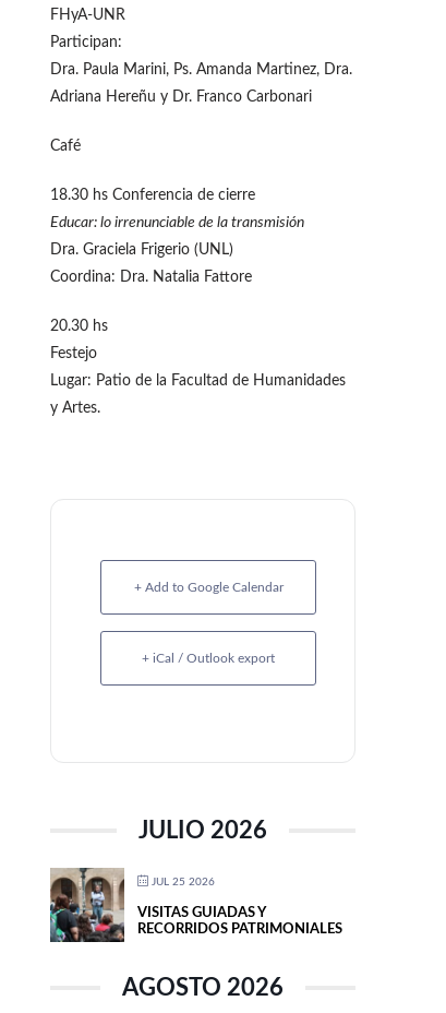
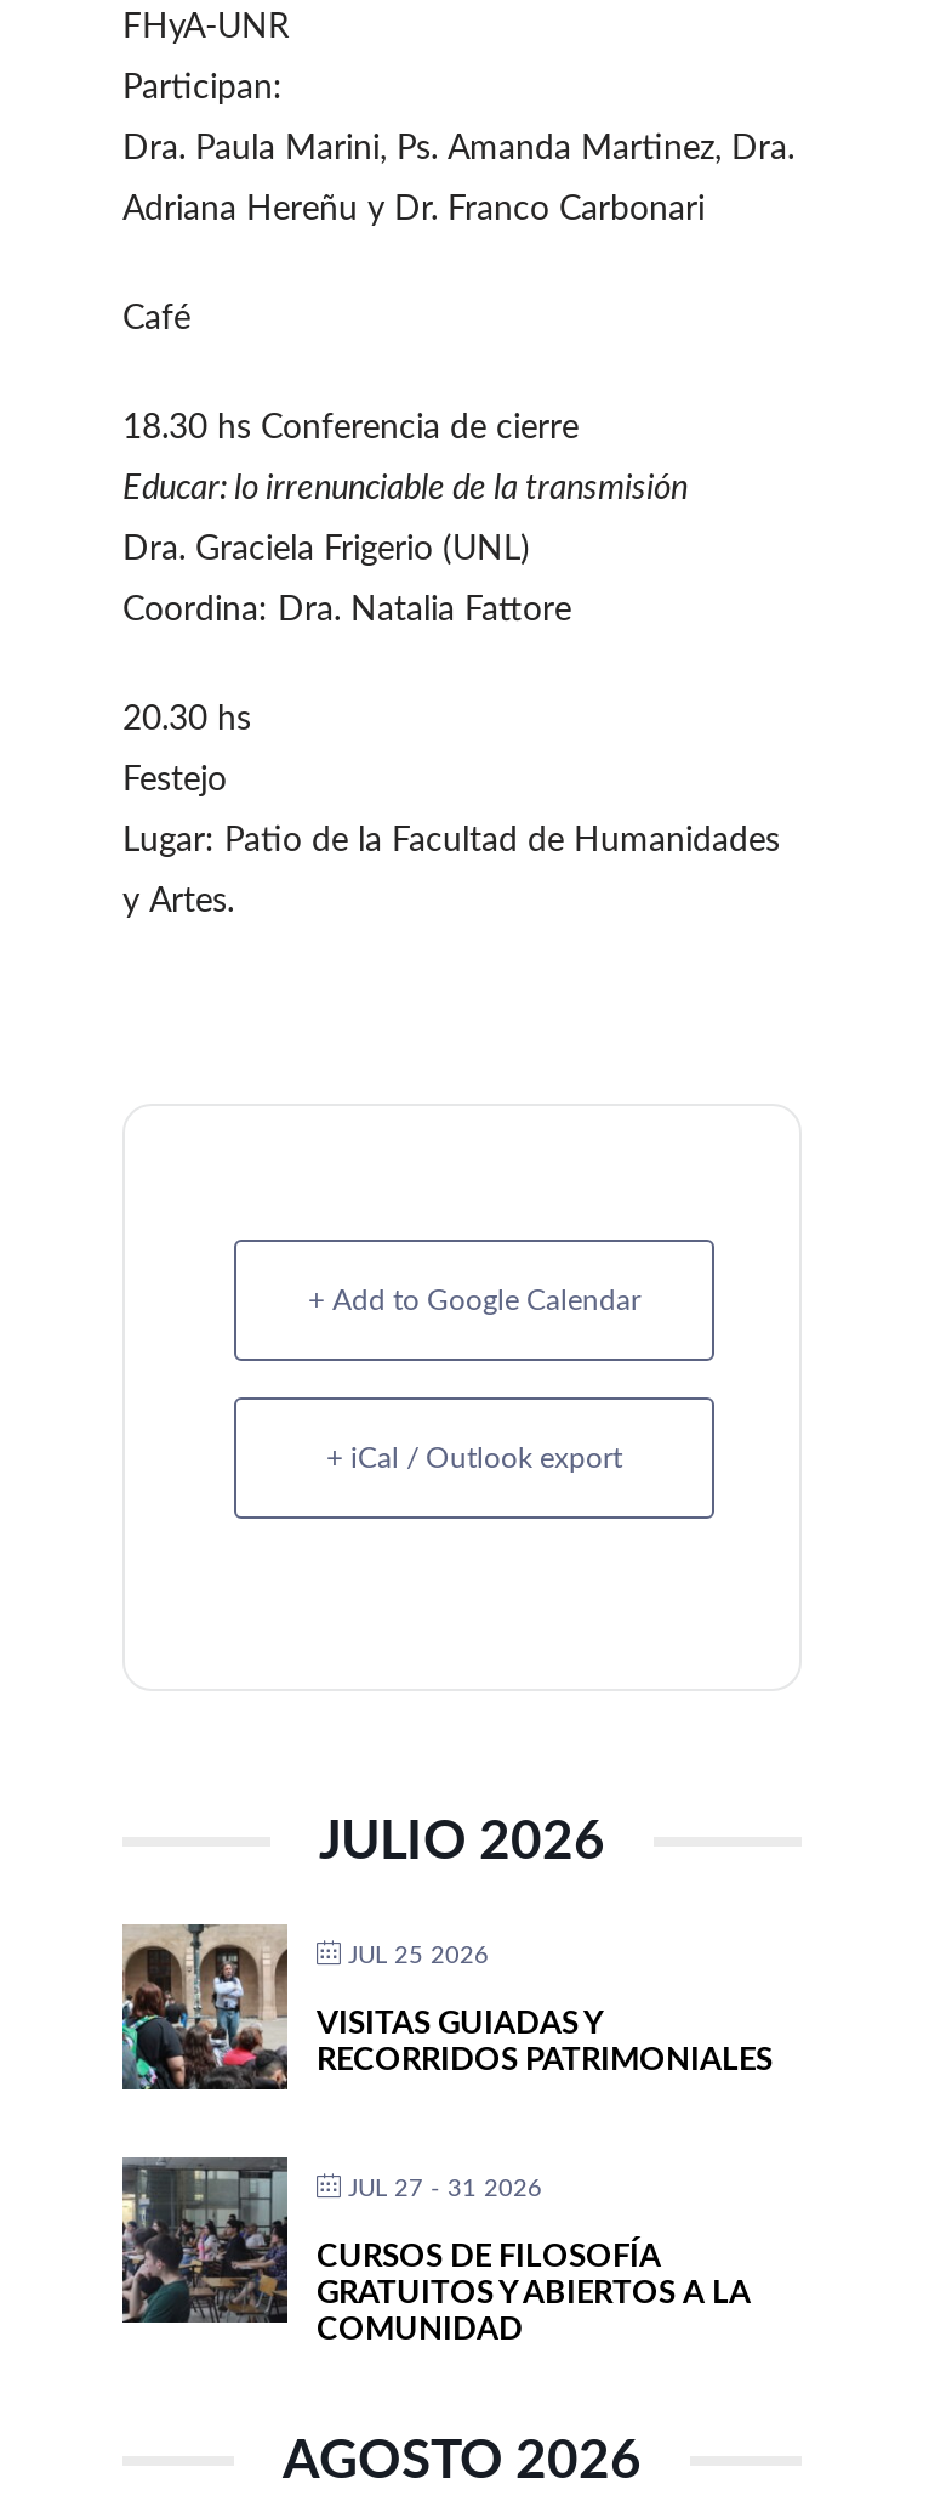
none -> [120,2155,751,2347] [image] | JUL 27 - 31 2026 | CURSOS DE FILOSOFÍA | GRATUITOS Y ABIERTOS A LA | COMUNIDAD

